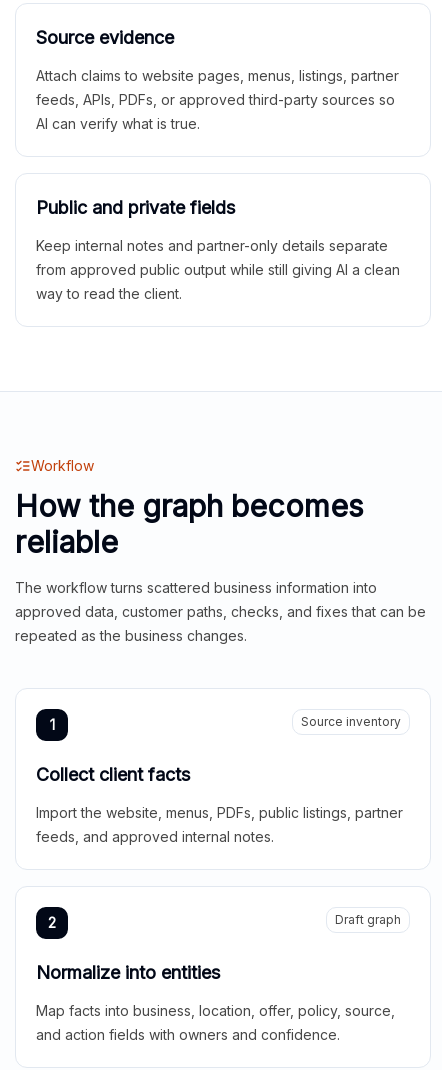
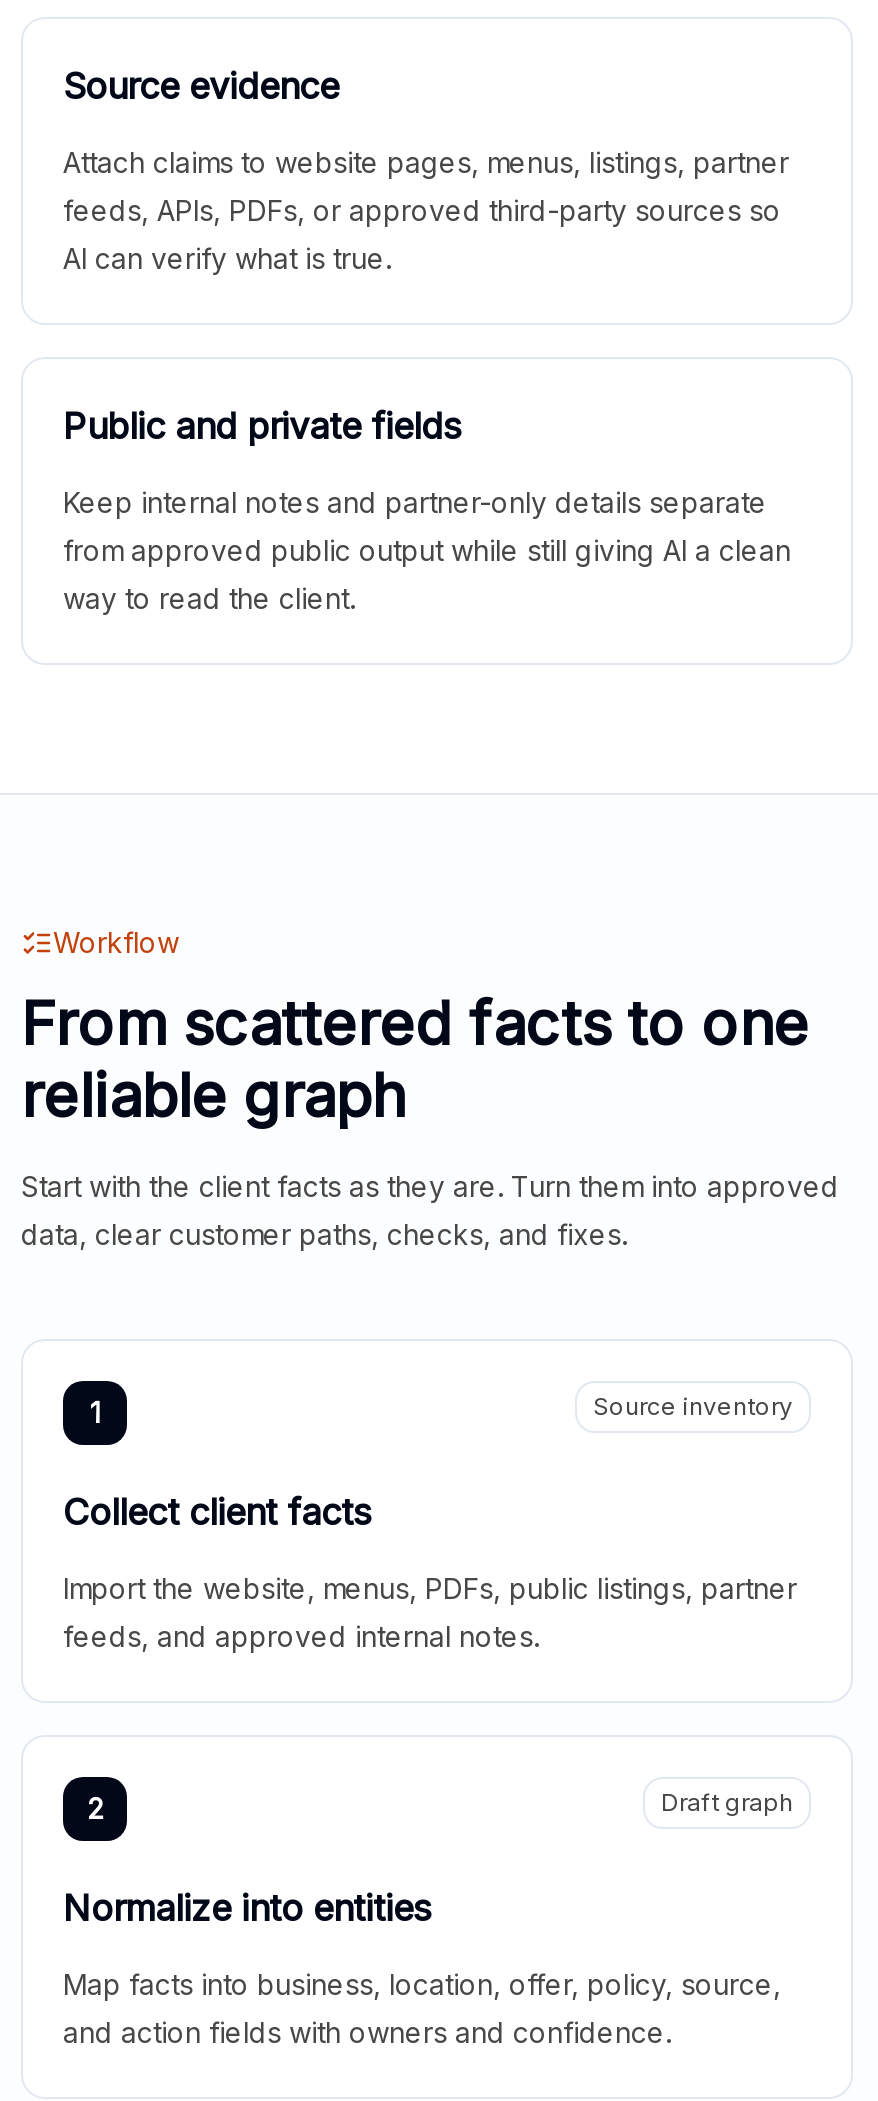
[15,488,363,560] How the graph becomes | reliable -> [21,987,809,1131] From scattered facts to one | reliable graph
[15,579,426,644] The workflow turns scattered business information into | approved data, customer paths, checks, and fixes that can be | repeated as the business changes. -> [21,1169,839,1251] Start with the client facts as they are. Turn them into approved | data, clear customer paths, checks, and fixes.

